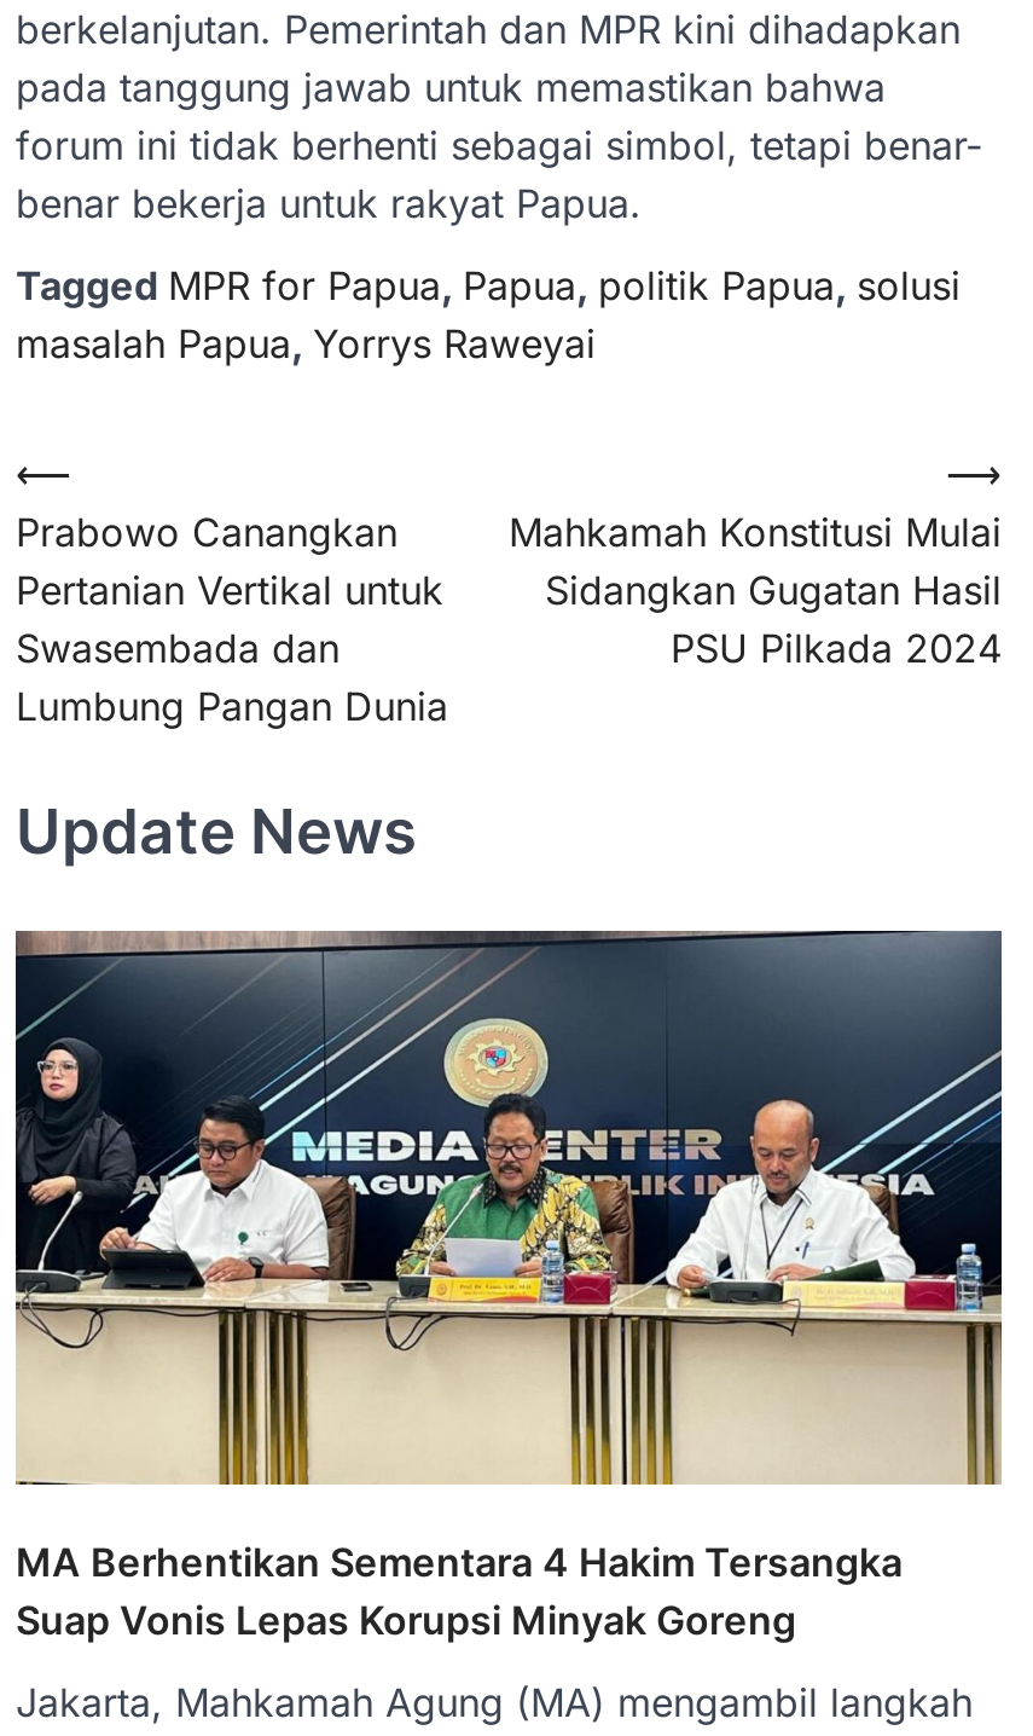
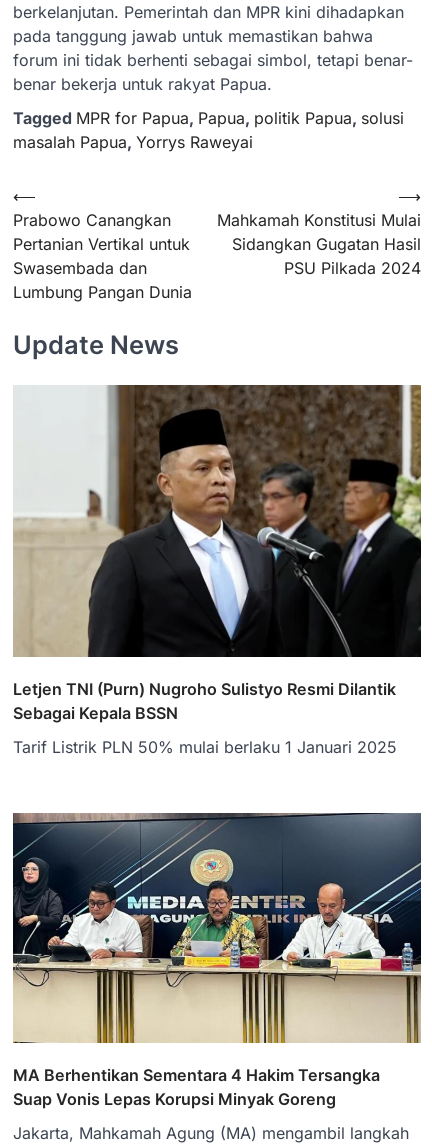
none -> [12,384,422,757] [image] | Letjen TNI (Purn) Nugroho Sulistyo Resmi Dilantik | Sebagai Kepala BSSN | Tarif Listrik PLN 50% mulai berlaku 1 Januari 2025

